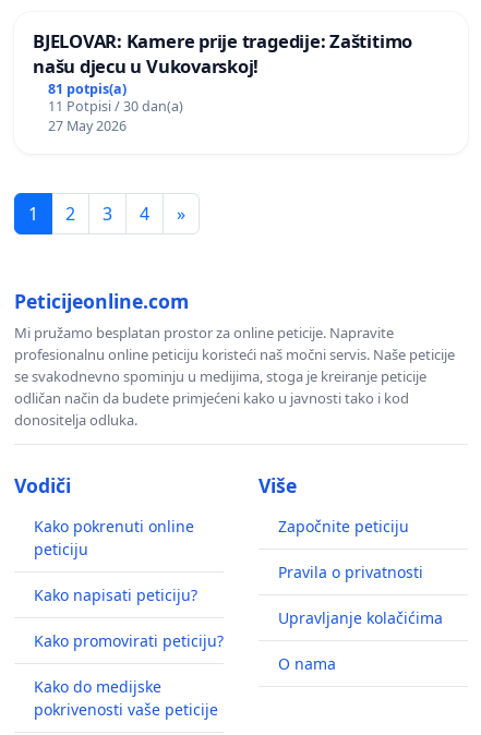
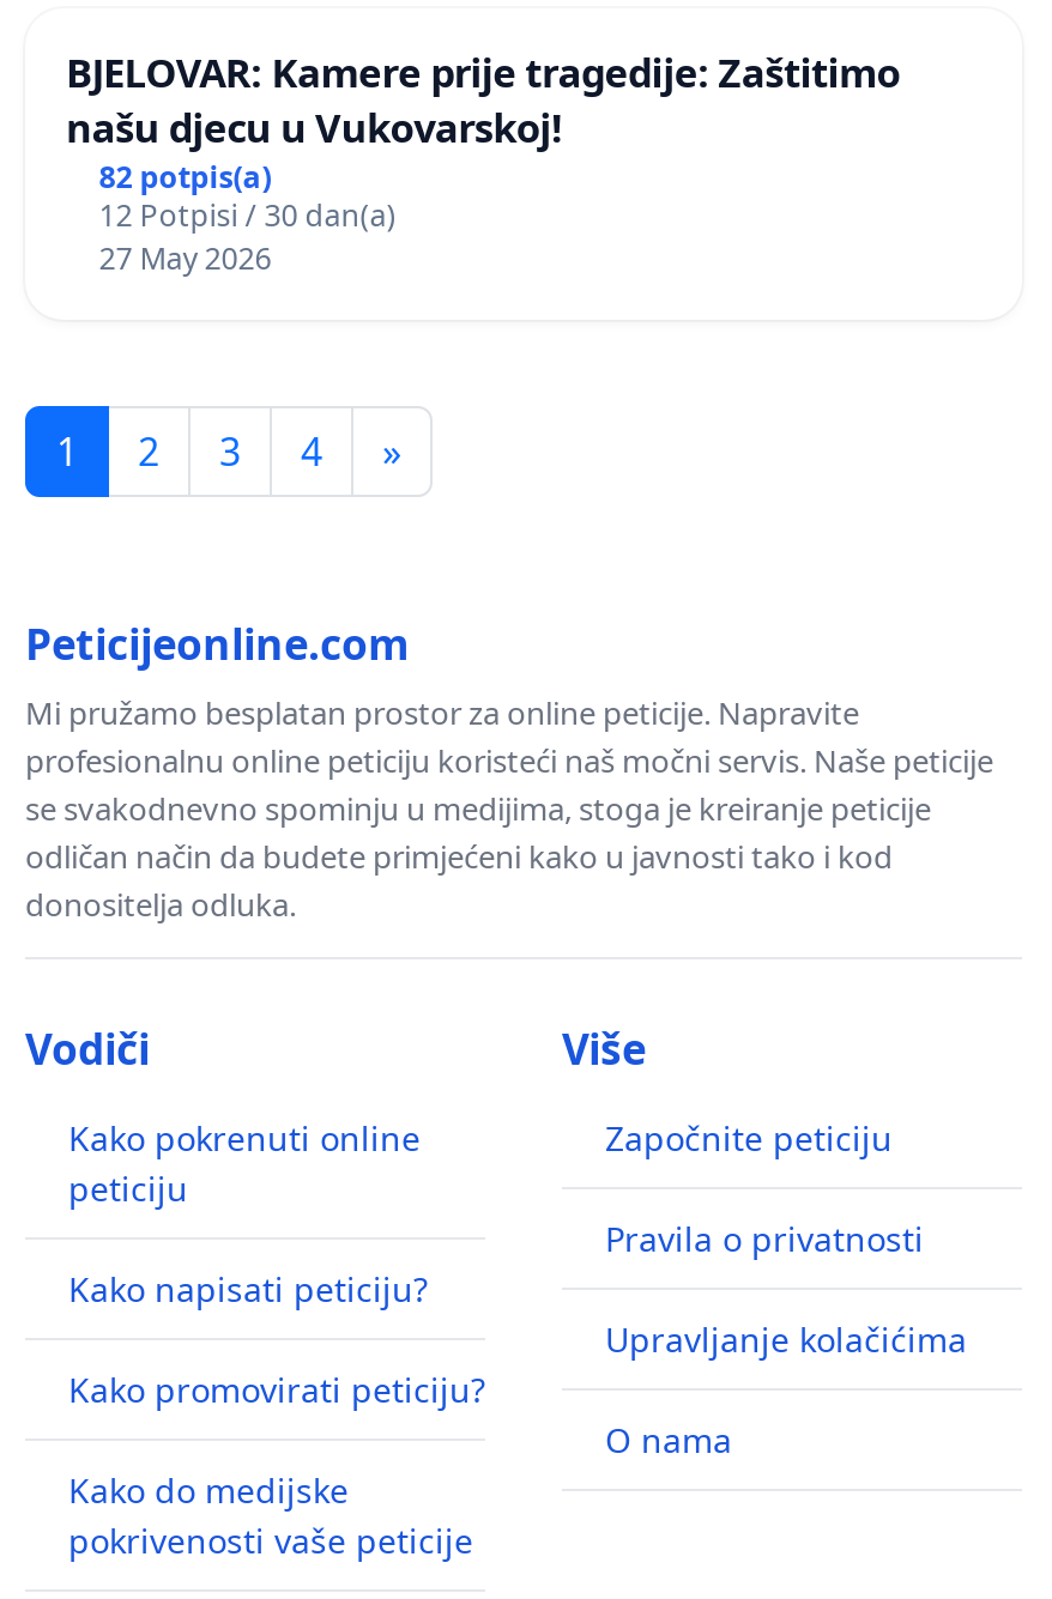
[48,79,126,98] 81 potpis(a) -> [99,156,272,197] 82 potpis(a)
[48,97,183,115] 11 Potpisi / 30 dan(a) -> [99,195,396,235] 12 Potpisi / 30 dan(a)

